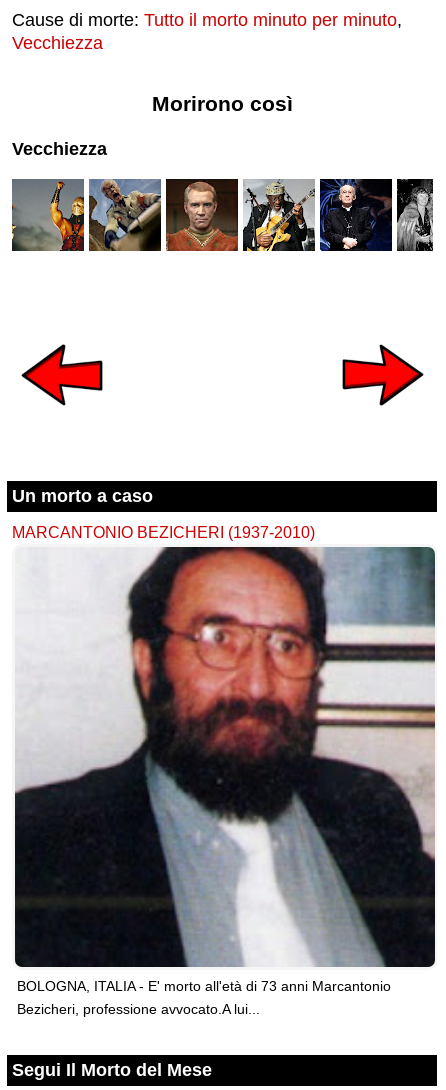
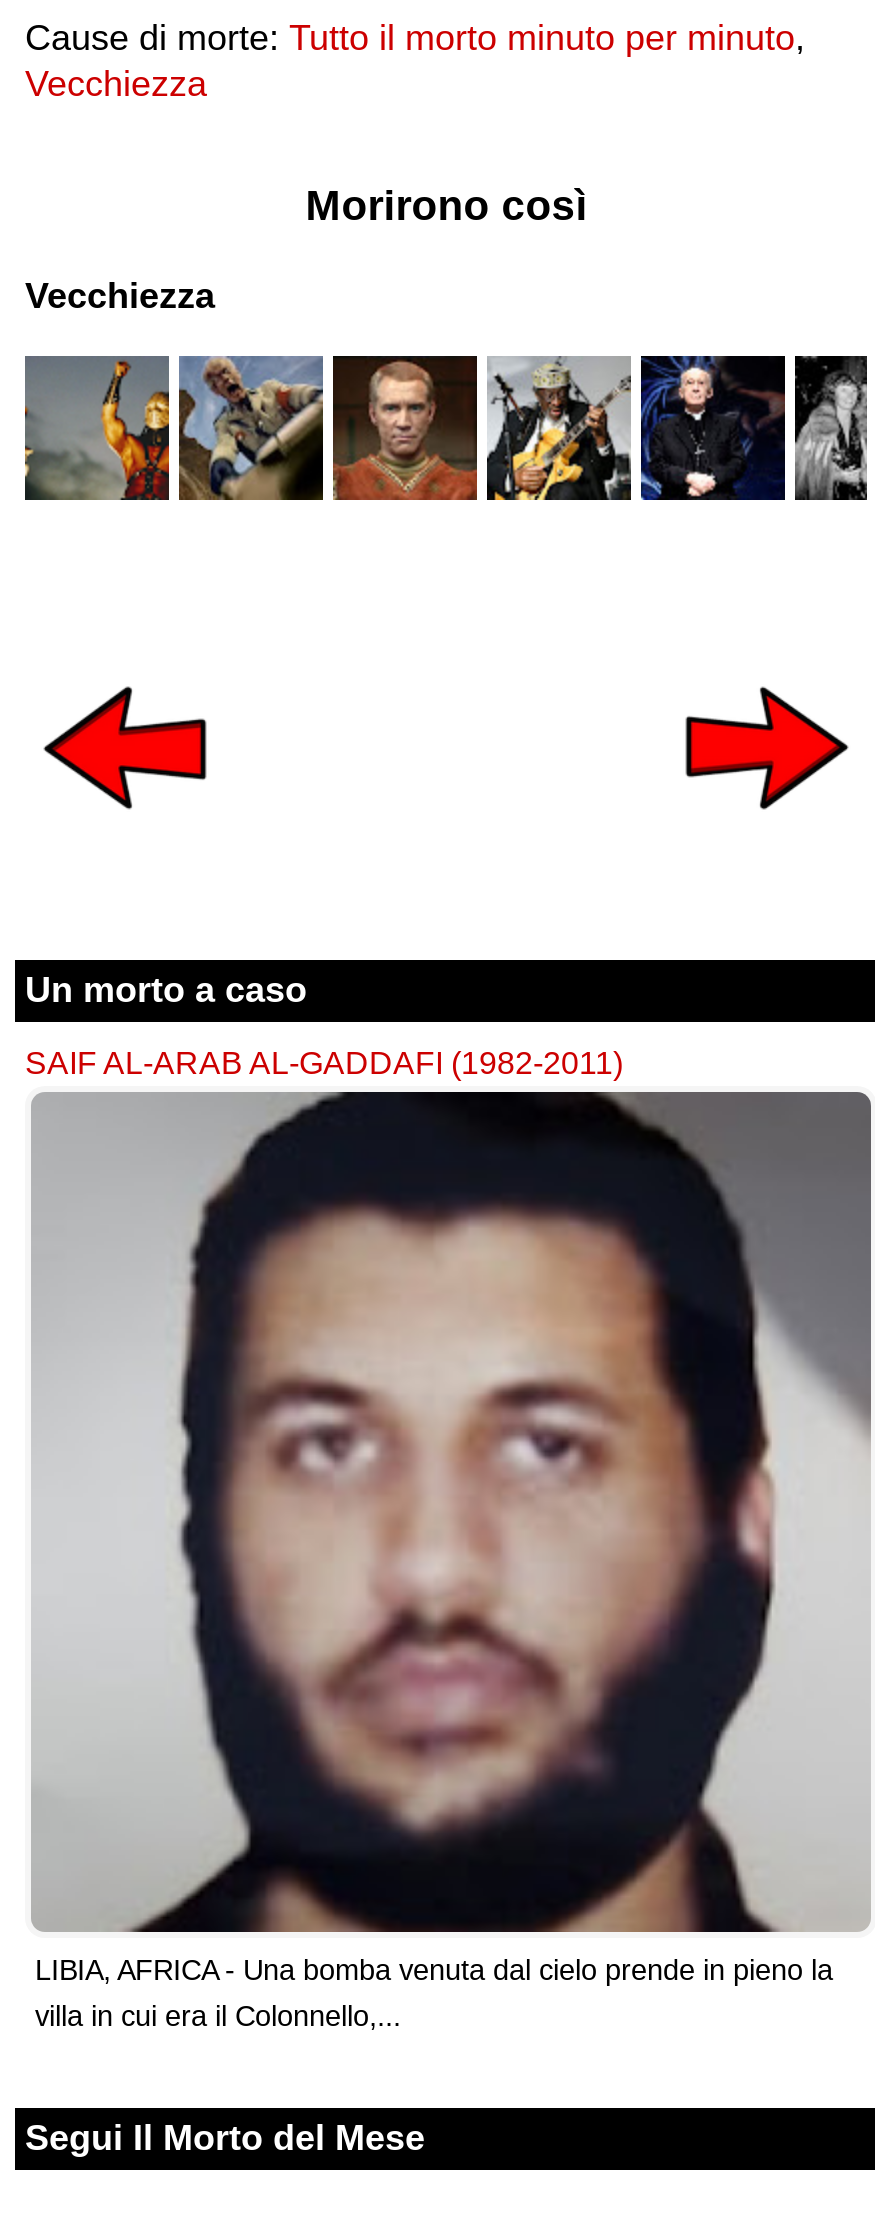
[12,523,315,541] MARCANTONIO BEZICHERI (1937-2010) -> [25,1045,623,1081] SAIF AL-ARAB AL-GADDAFI (1982-2011)
[14,547,436,1017] [image] | BOLOGNA, ITALIA - E' morto all'età di 73 anni Marcantonio | Bezicheri, professione avvocato.A lui... -> [31,1092,871,2033] [image] | LIBIA, AFRICA - Una bomba venuta dal cielo prende in pieno la | villa in cui era il Colonnello,...

